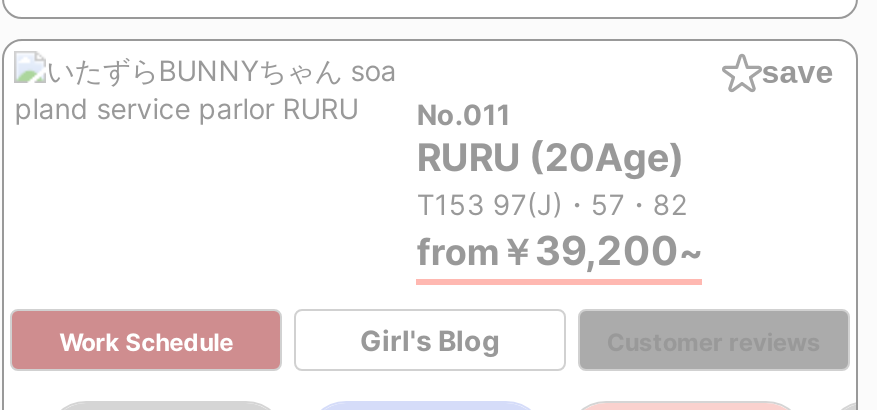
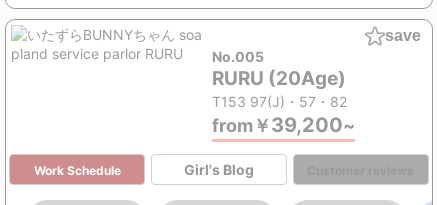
[417,97,511,131] No.011 -> [212,48,264,65] No.005

